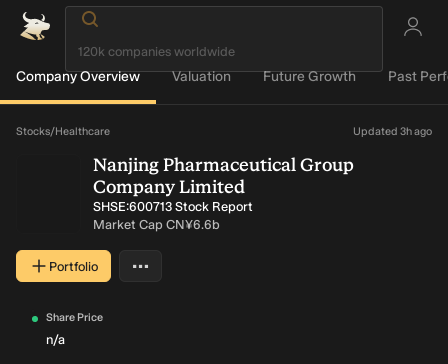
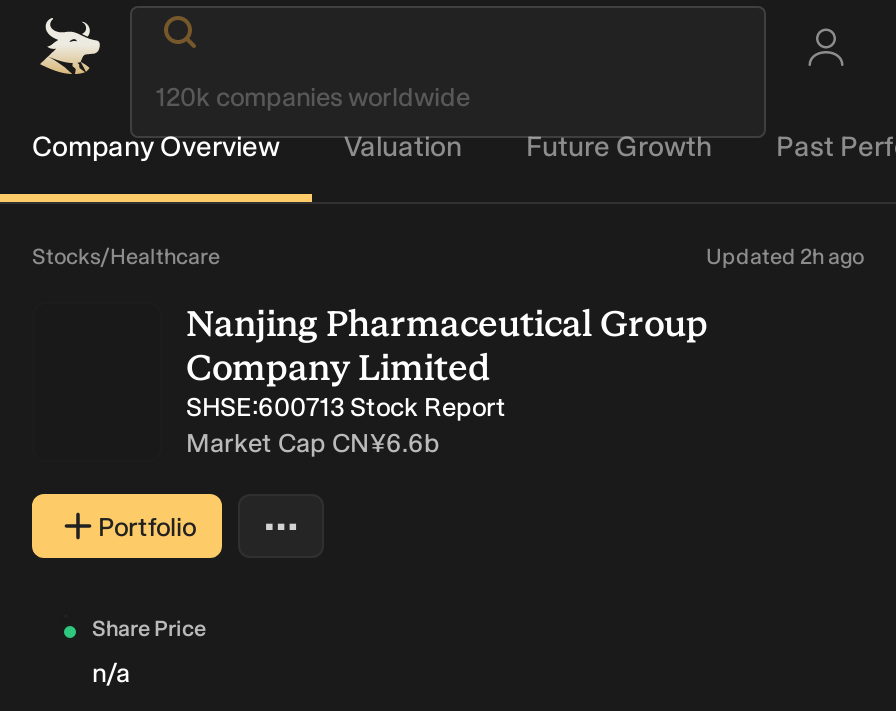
[353,125,432,138] Updated 3h ago -> [706,244,864,270] Updated 2h ago

